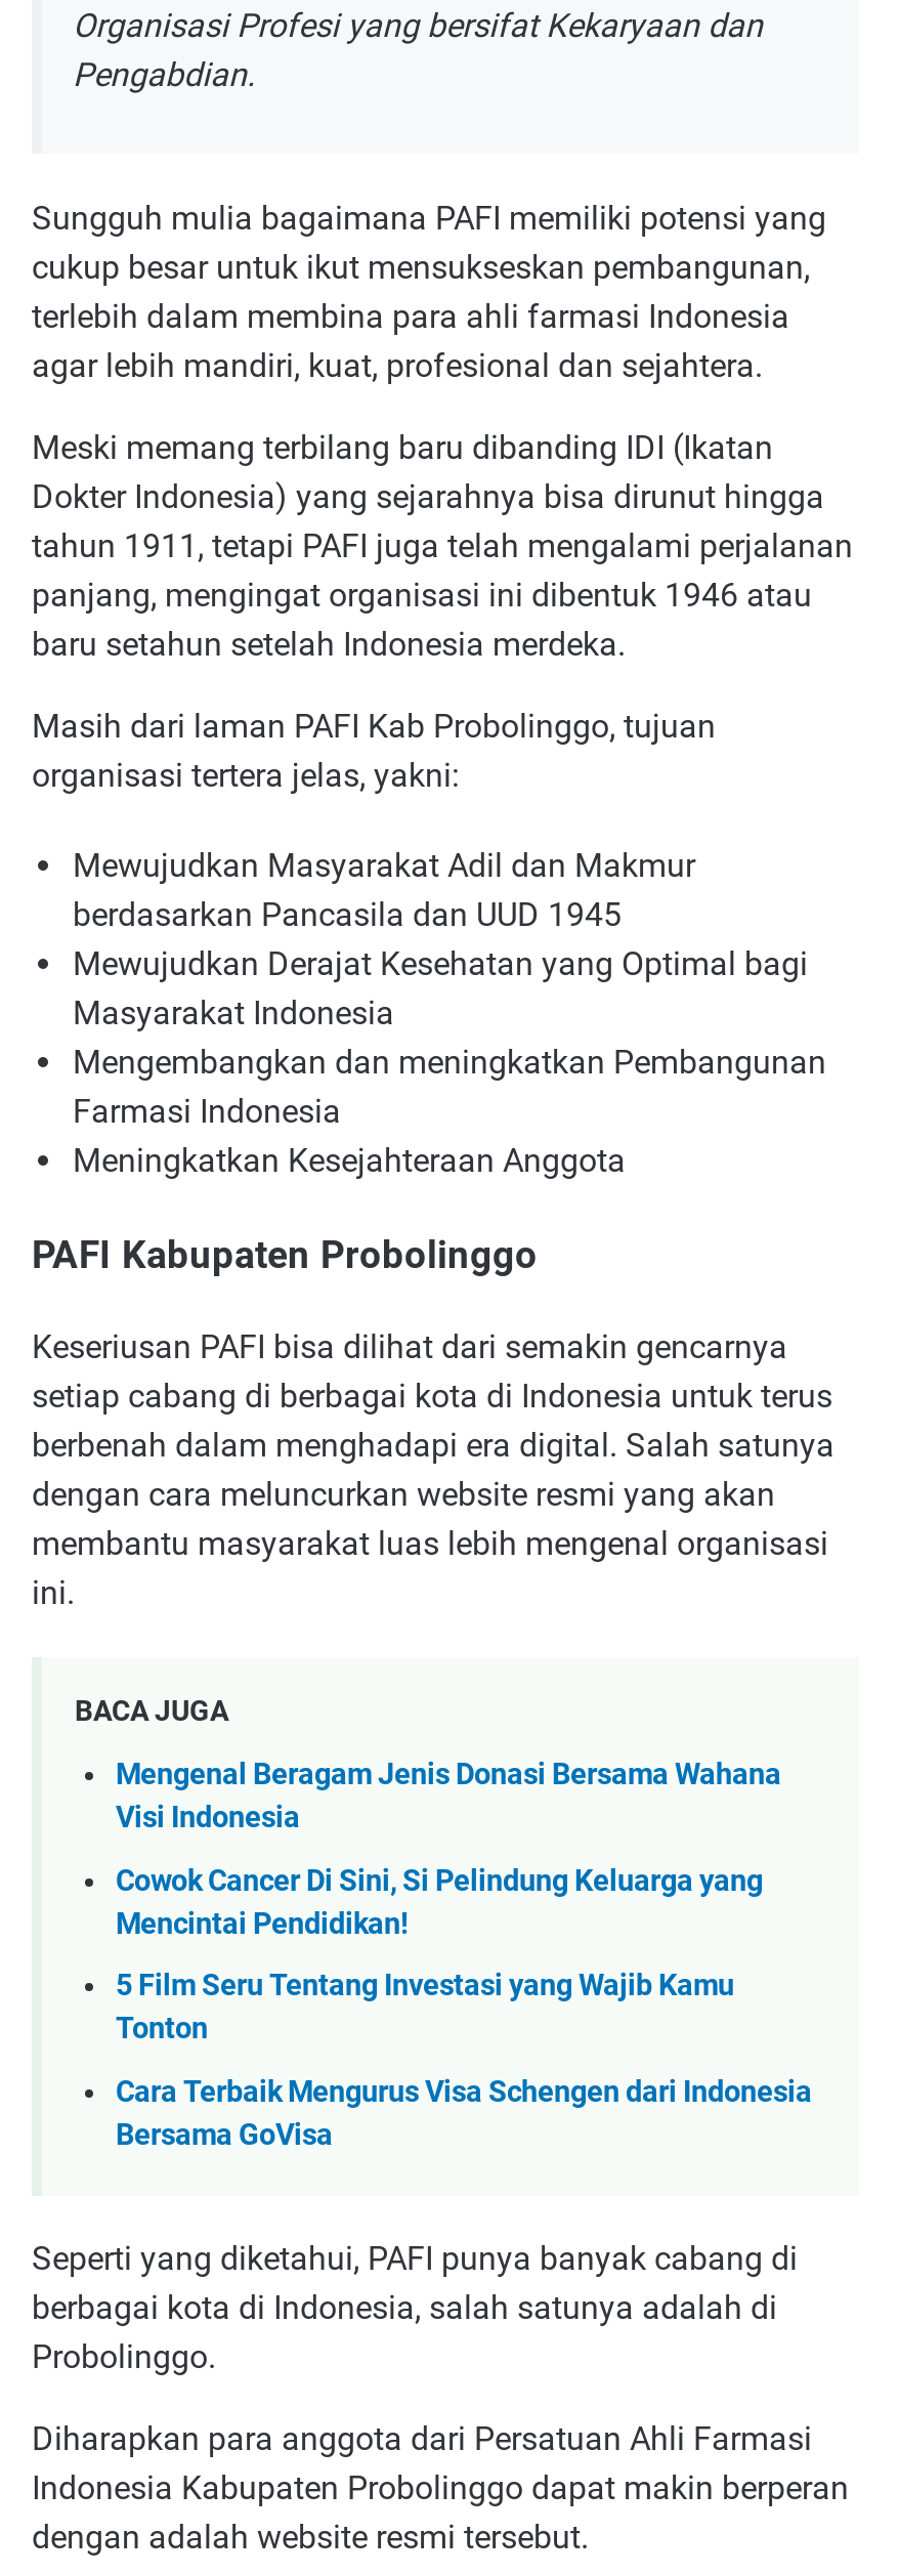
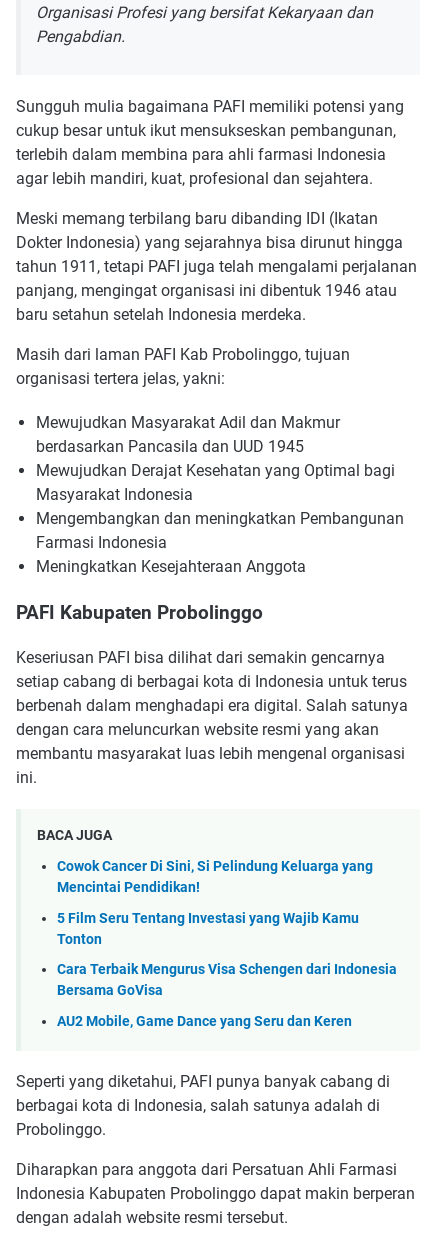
[116,1757,781,1835] Mengenal Beragam Jenis Donasi Bersama Wahana | Visi Indonesia -> none
moved [116,1863,812,2152] -> [57,858,397,999]: Cowok Cancer Di Sini, Si Pelindung Keluarga yang | Mencintai Pendidikan! | 5 Film Seru Tentang Investasi yang Wajib Kamu | Tonton | Cara Terbaik Mengurus Visa Schengen dari Indonesia | Bersama GoVisa
none -> [57,1013,352,1030] AU2 Mobile, Game Dance yang Seru dan Keren

